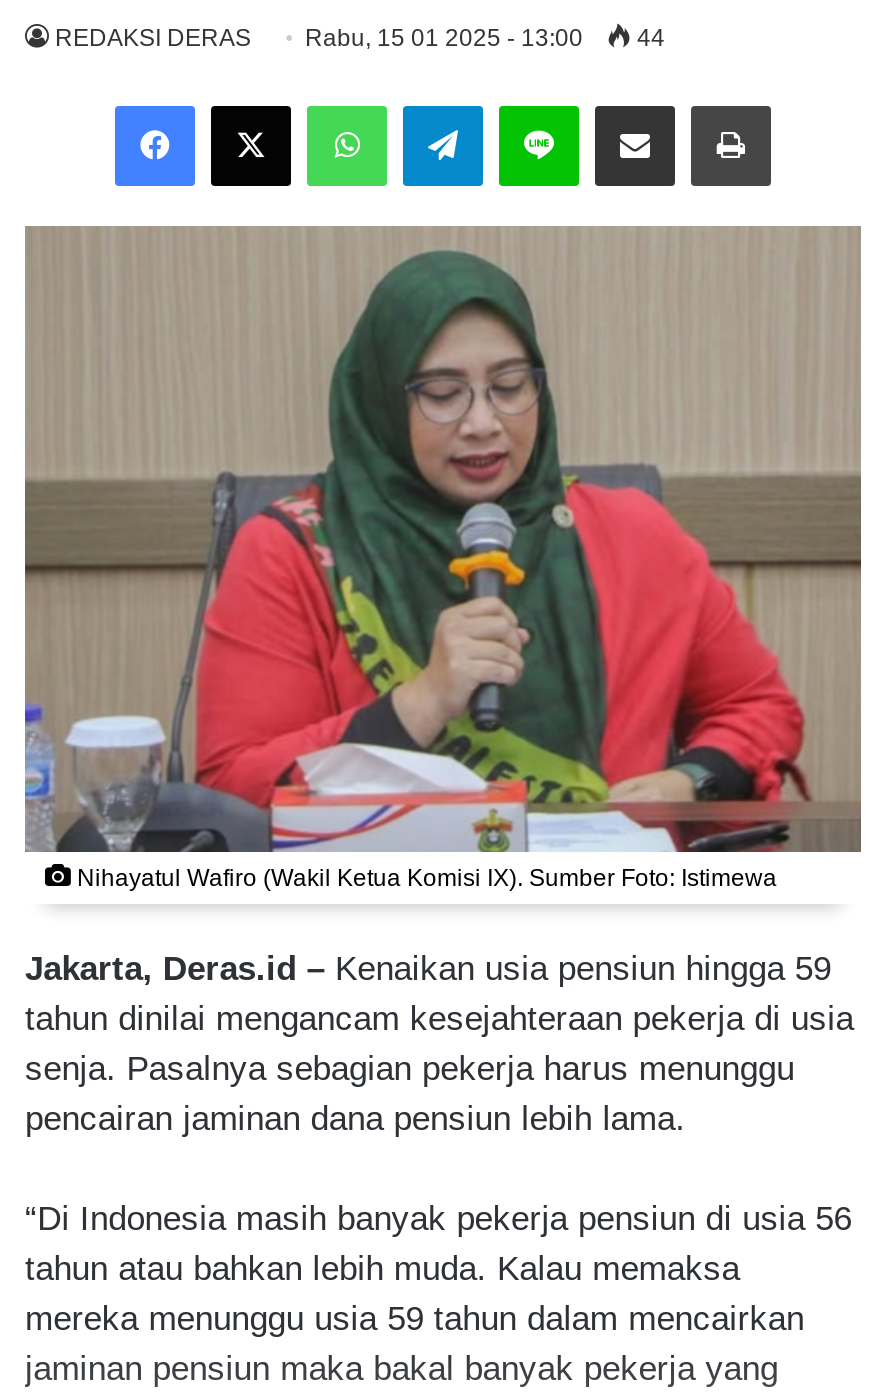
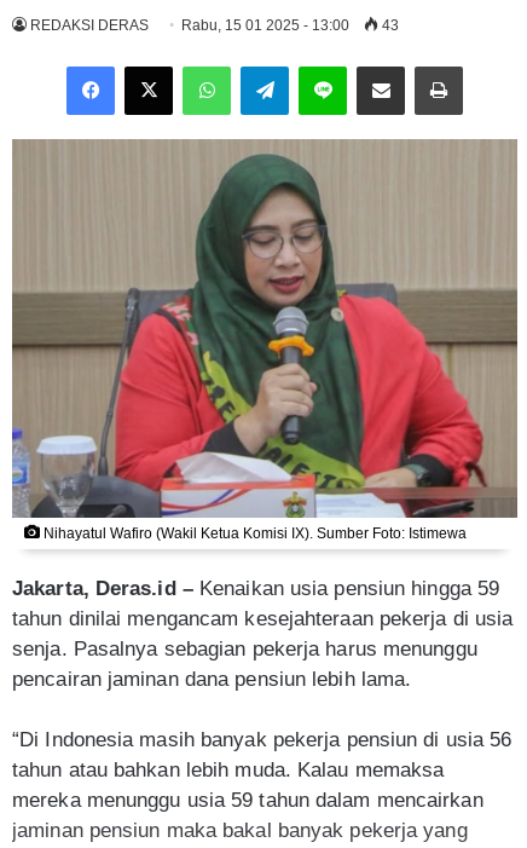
[55,24,665,52] REDAKSI DERAS Rabu, 15 01 2025 - 13:00 44 -> [30,17,399,34] REDAKSI DERAS Rabu, 15 01 2025 - 13:00 43

